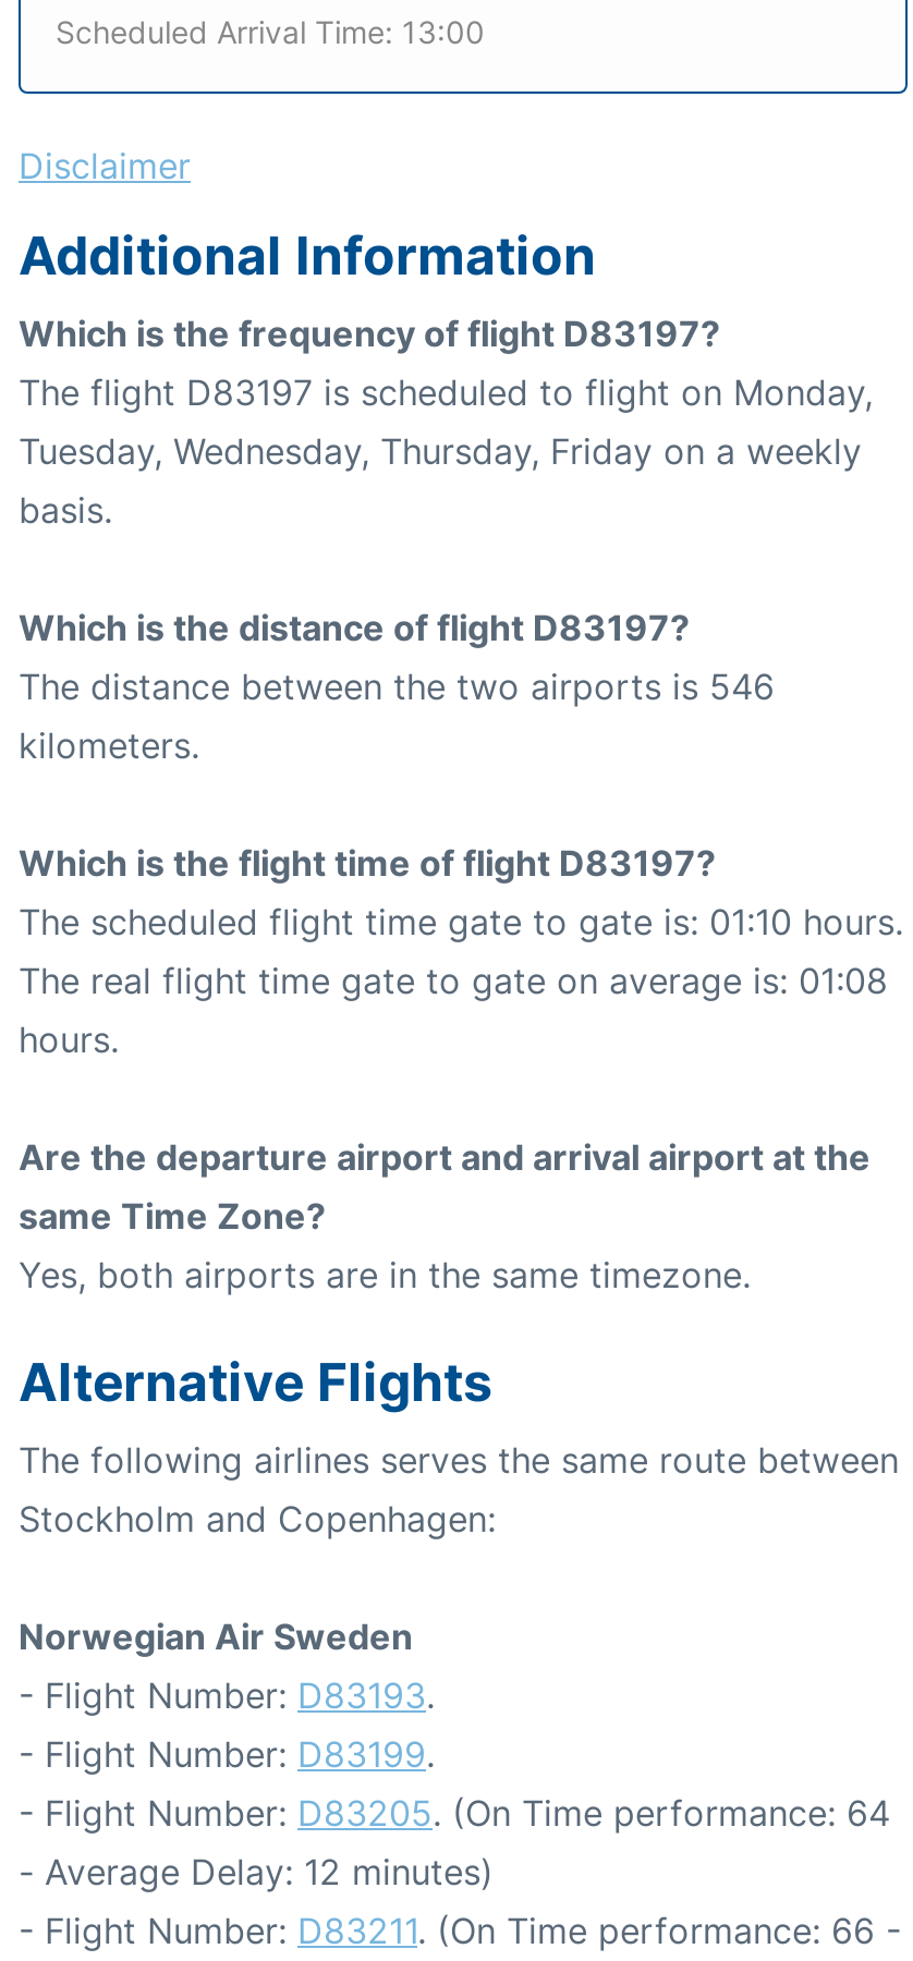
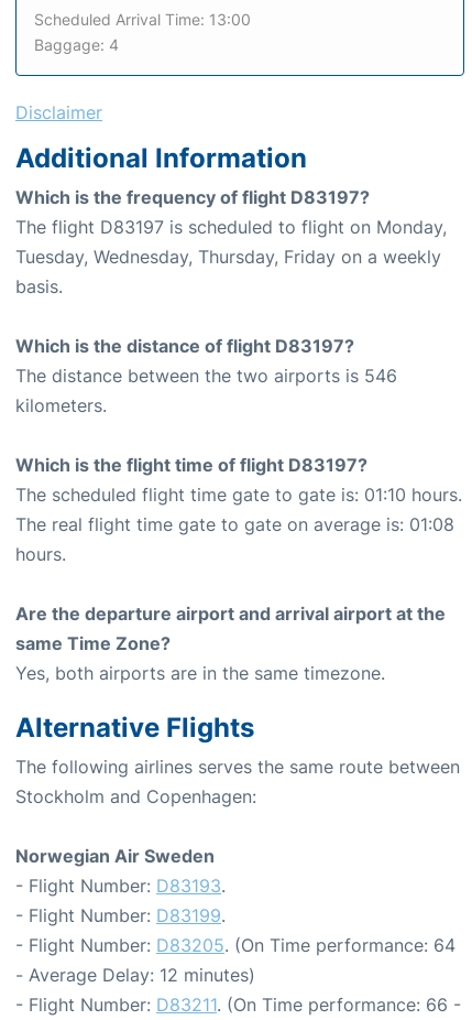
none -> [34,35,119,54] Baggage: 4

